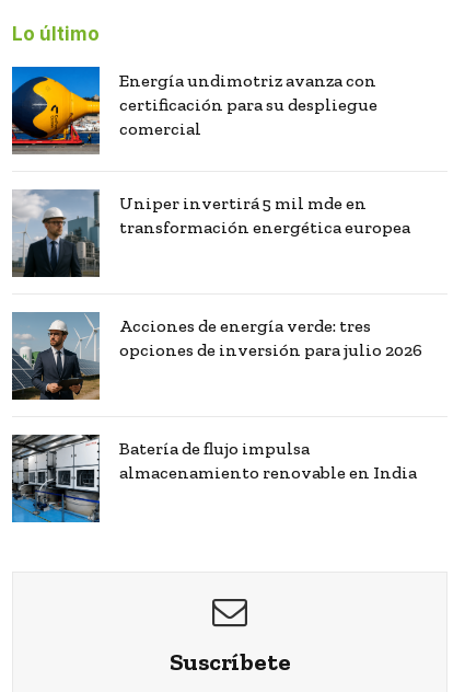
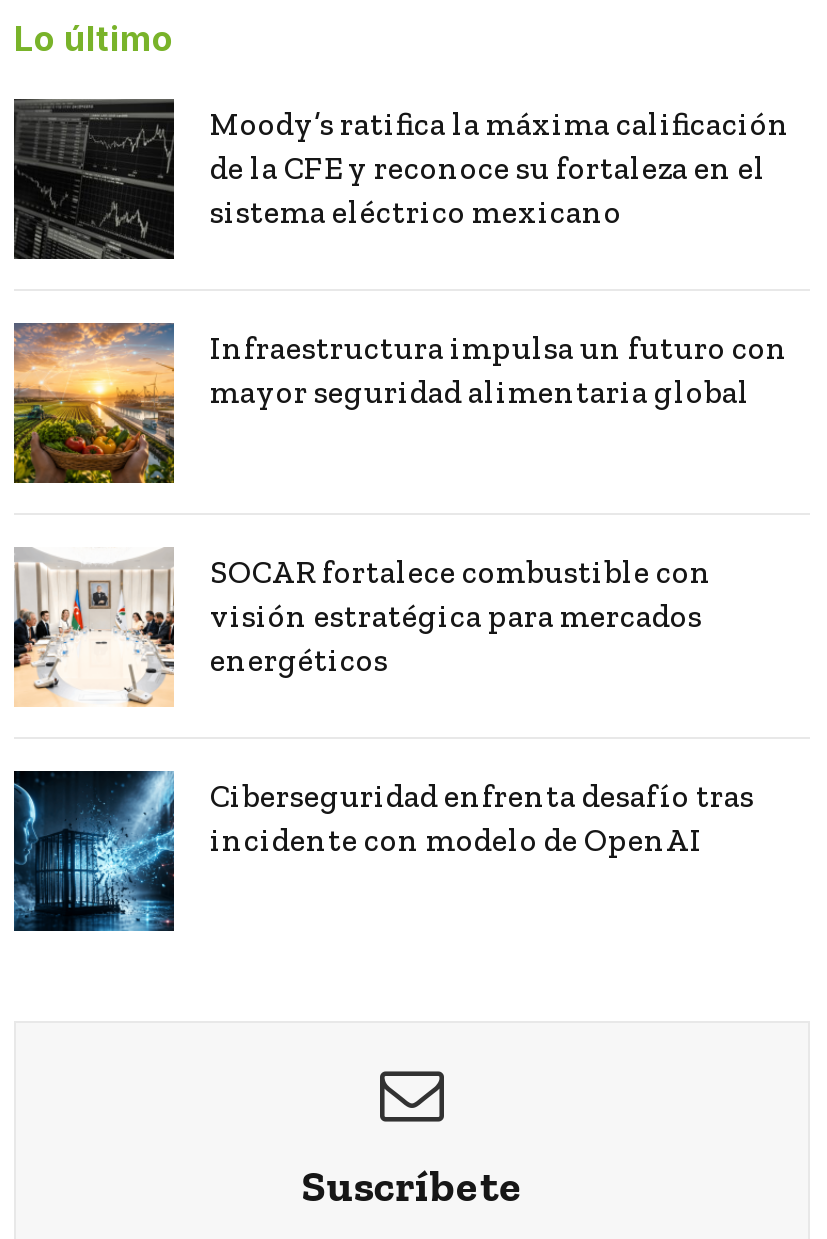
[11,66,377,153] [image] | Energía undimotriz avanza con | certificación para su despliegue | comercial -> [12,97,790,259] [image] | Moody’s ratifica la máxima calificación | de la CFE y reconoce su fortaleza en el | sistema eléctrico mexicano
[11,189,410,277] [image] | Uniper invertirá 5 mil mde en | transformación energética europea -> [12,323,788,485] [image] | Infraestructura impulsa un futuro con | mayor seguridad alimentaria global
[11,311,422,401] [image] | Acciones de energía verde: tres | opciones de inversión para julio 2026 -> [12,547,712,707] [image] | SOCAR fortalece combustible con | visión estratégica para mercados | energéticos
[11,434,417,523] [image] | Batería de flujo impulsa | almacenamiento renovable en India -> [12,769,754,933] [image] | Ciberseguridad enfrenta desafío tras | incidente con modelo de OpenAI

